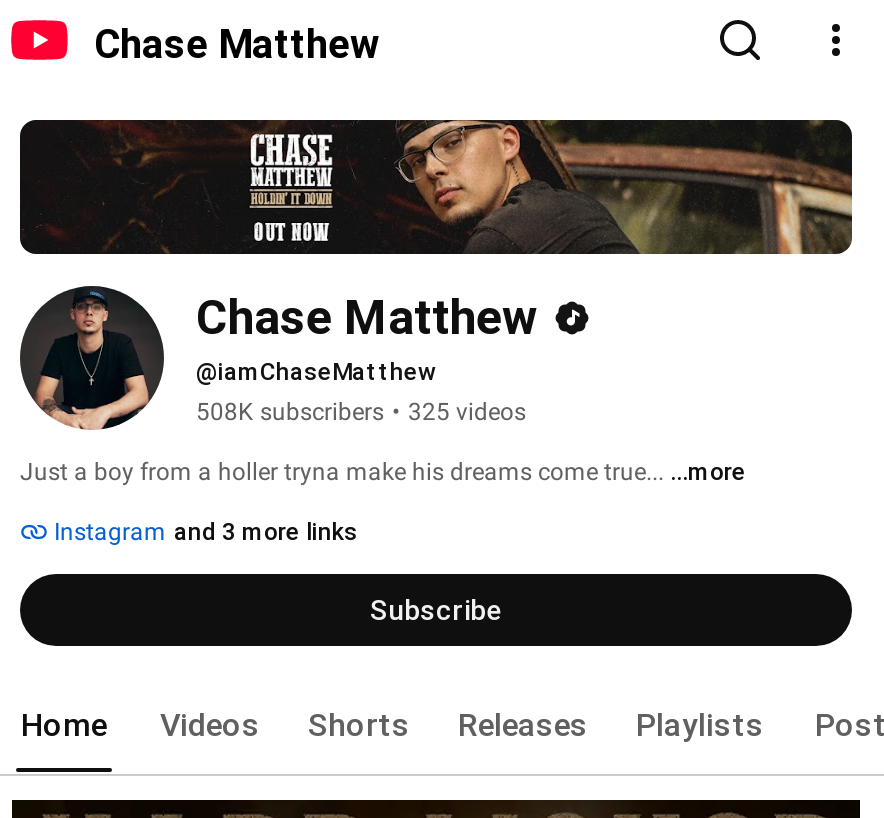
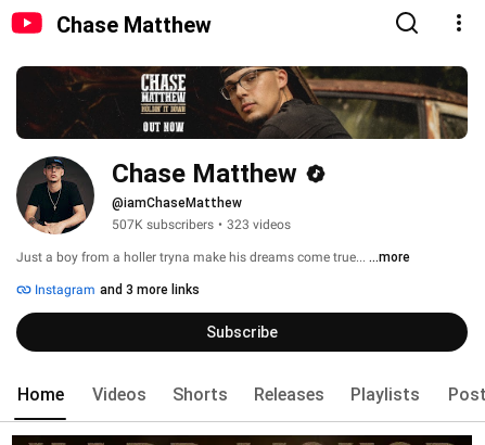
[196,398,526,426] 508K subscribers • 325 videos -> [112,217,291,232] 507K subscribers • 323 videos

